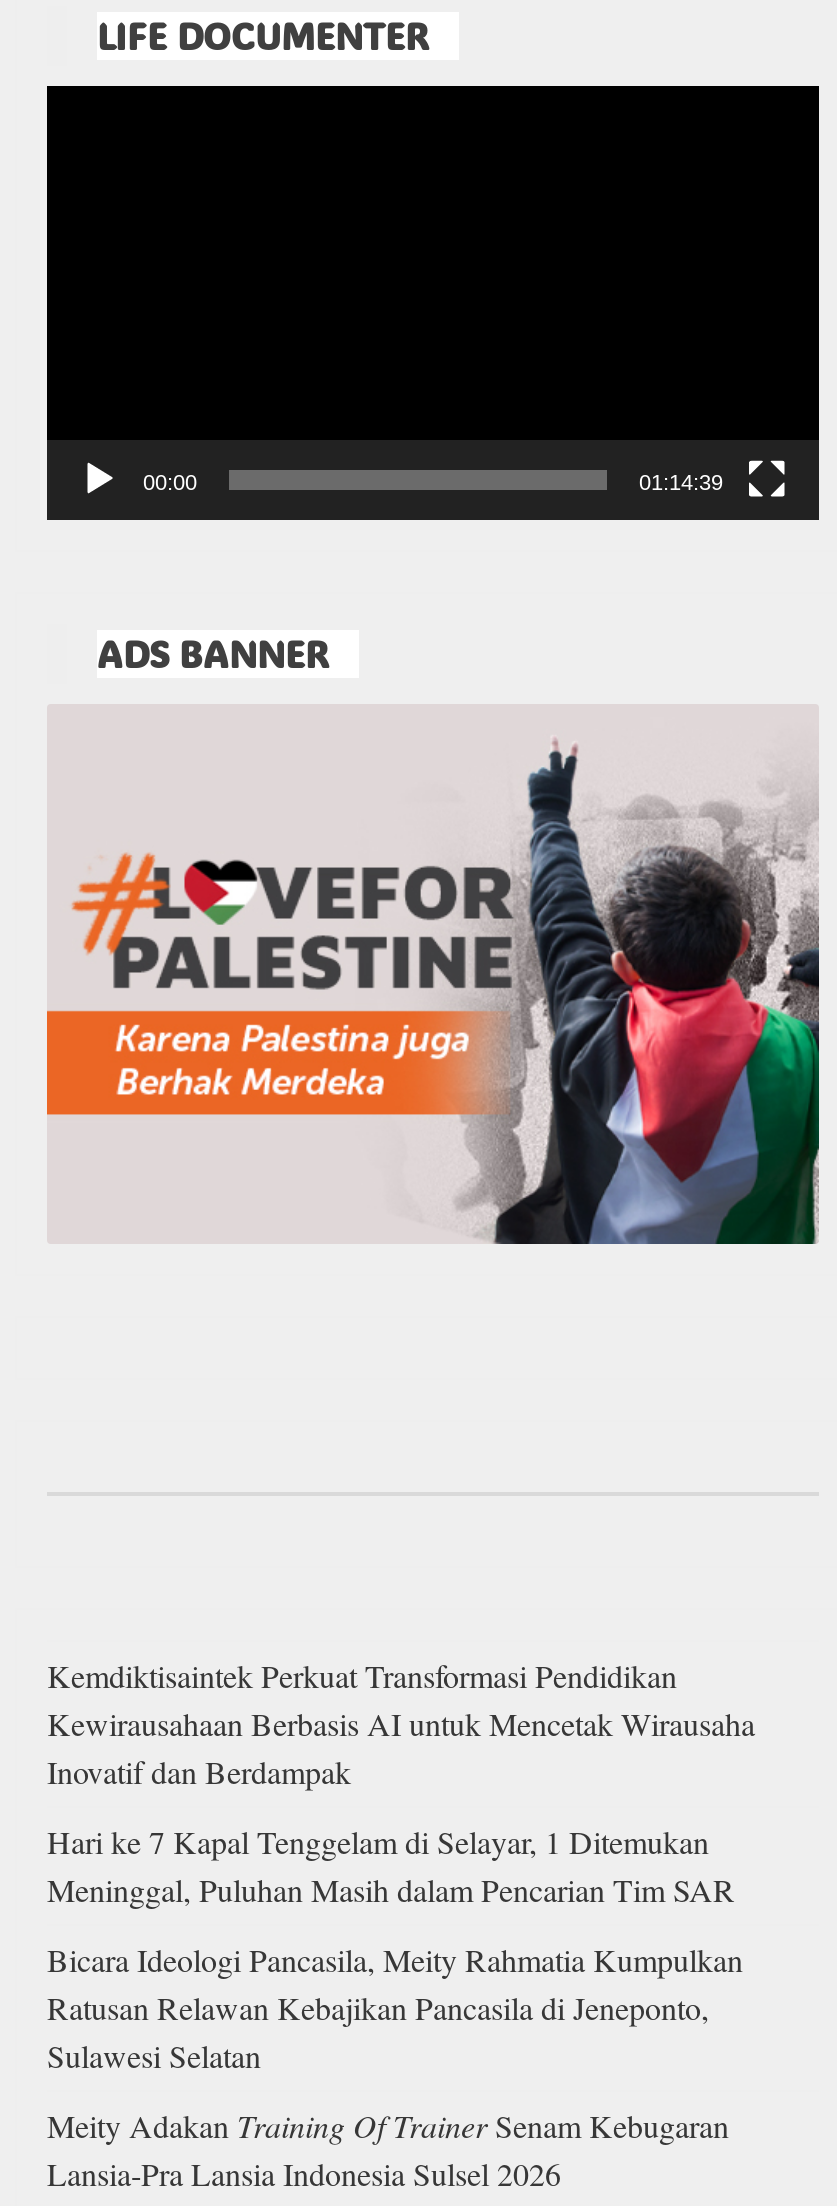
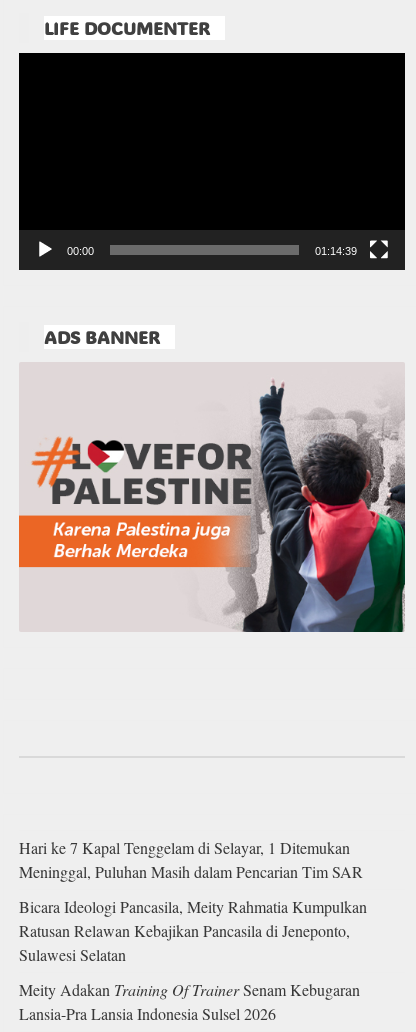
[47,1654,755,1792] Kemdiktisaintek Perkuat Transformasi Pendidikan | Kewirausahaan Berbasis AI untuk Mencetak Wirausaha | Inovatif dan Berdampak -> none

